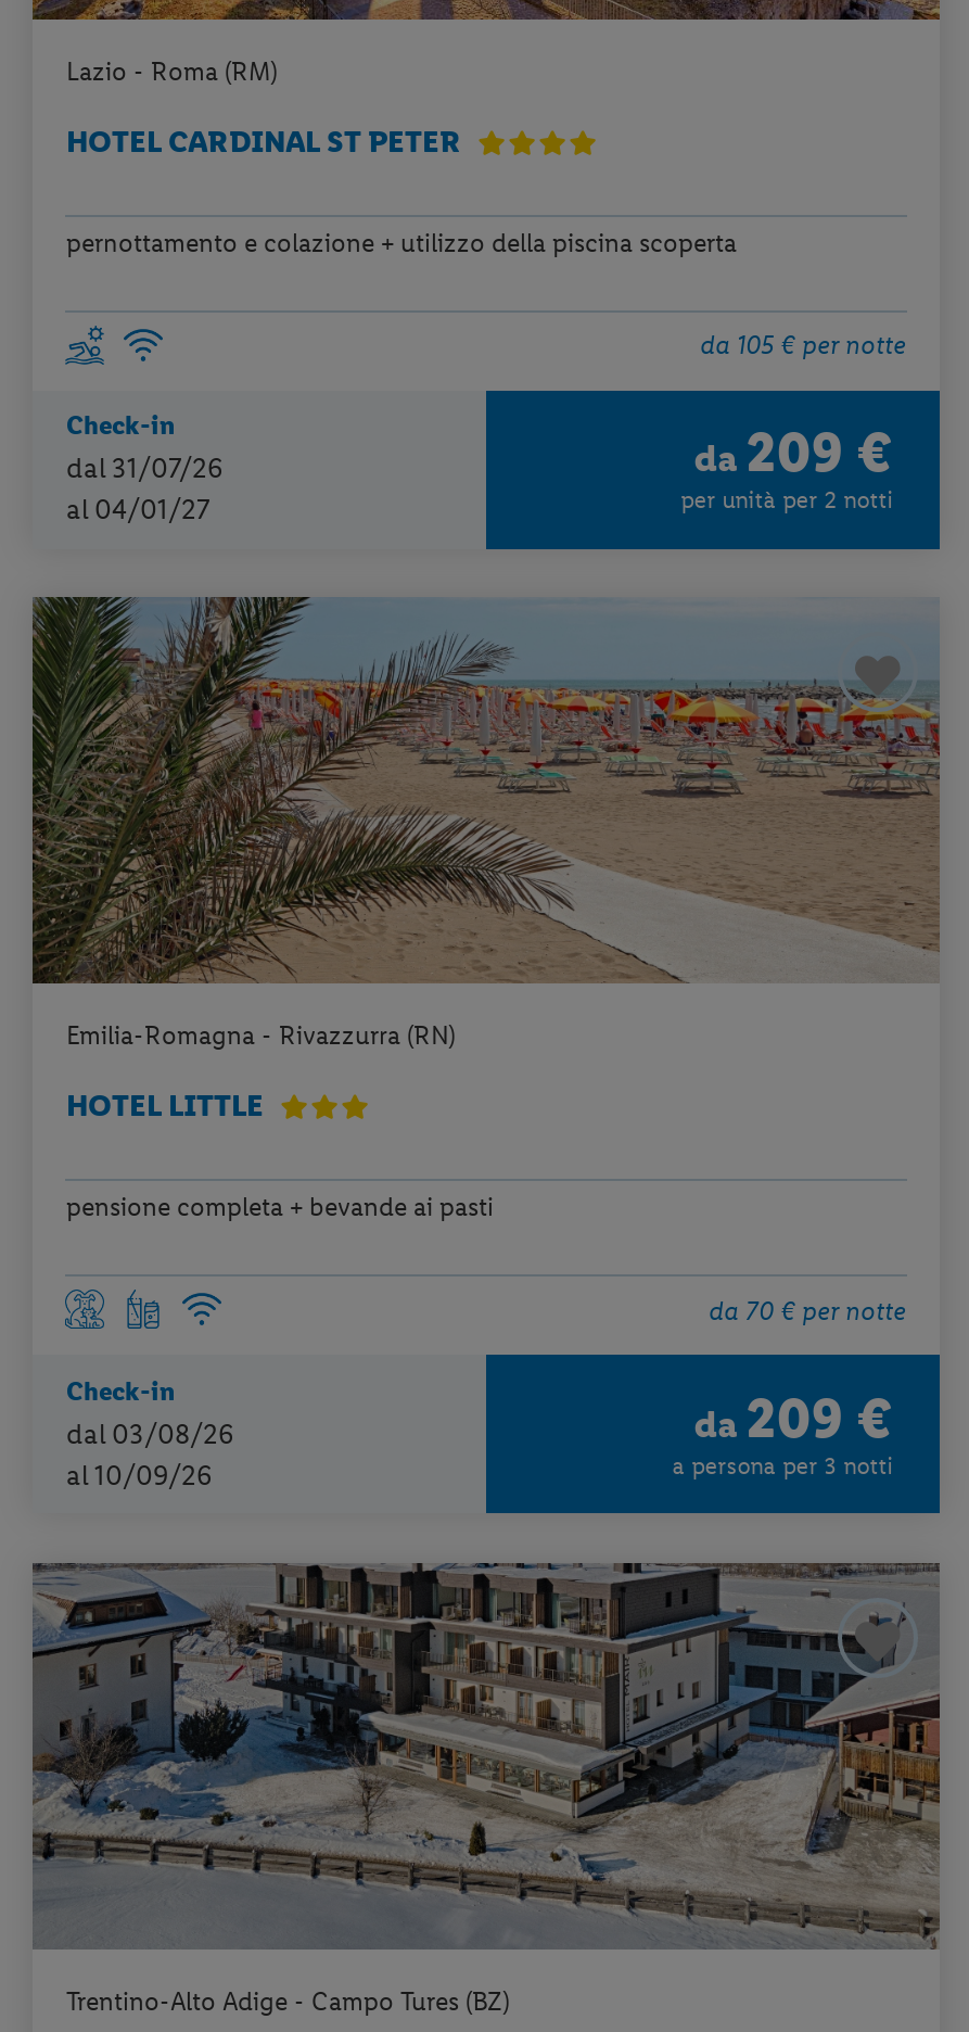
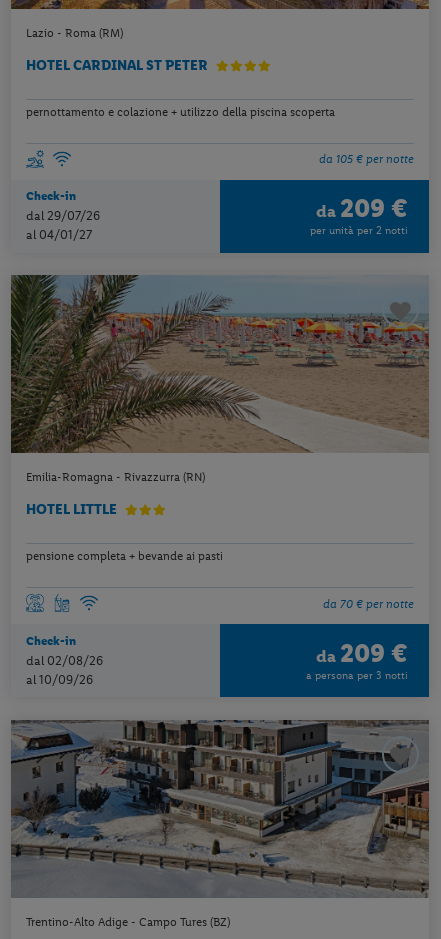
[66,452,222,484] dal 31/07/26 -> [26,208,100,223] dal 29/07/26
[66,1417,233,1450] dal 03/08/26 -> [26,653,103,668] dal 02/08/26

